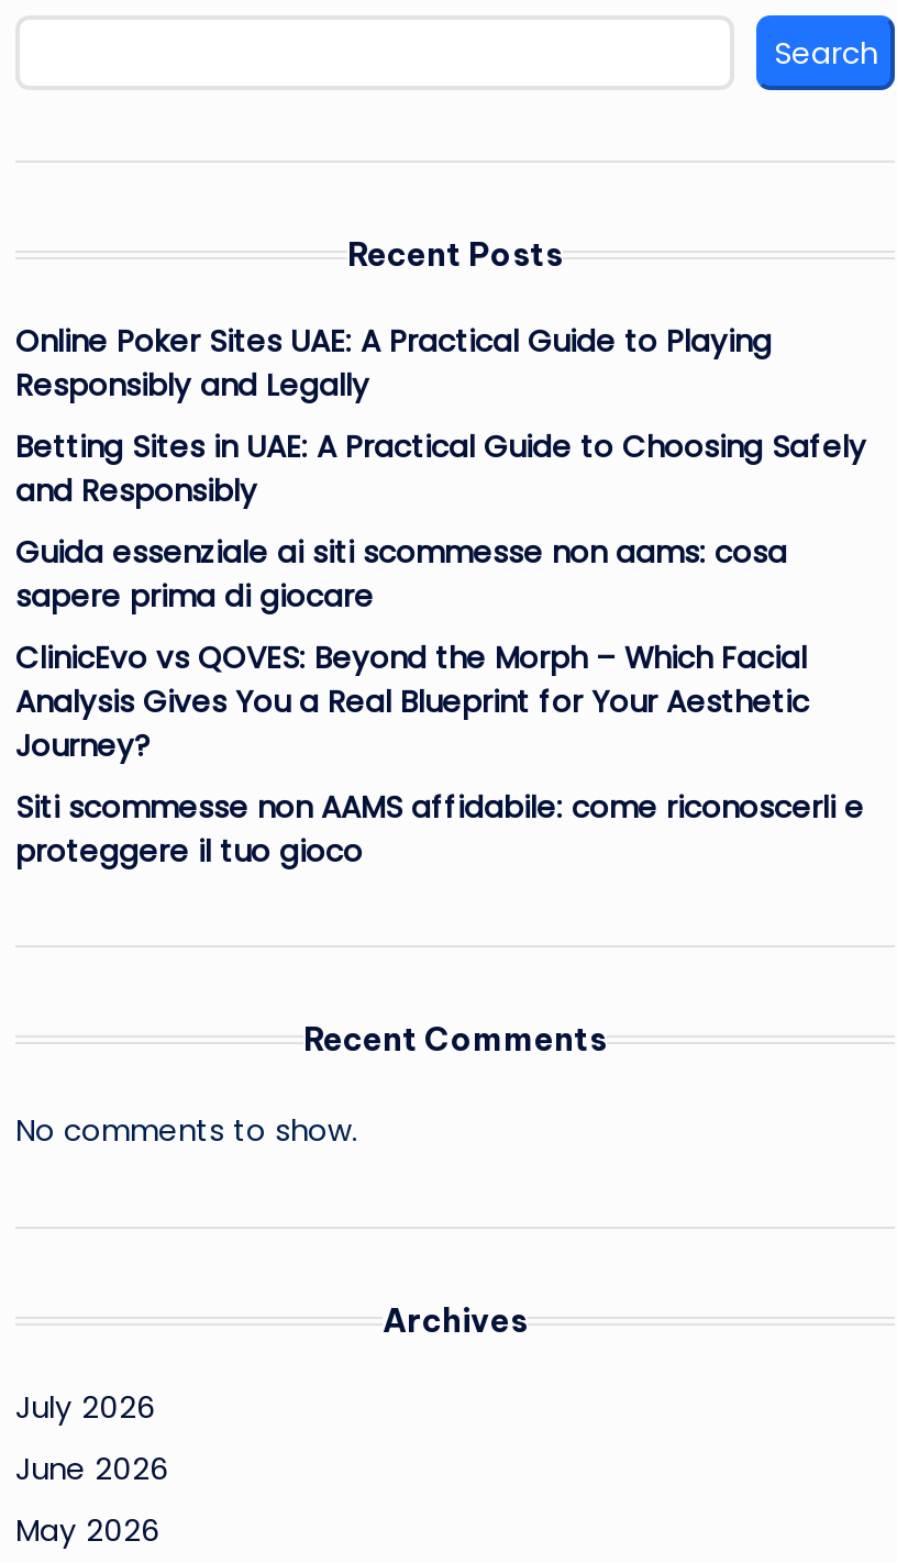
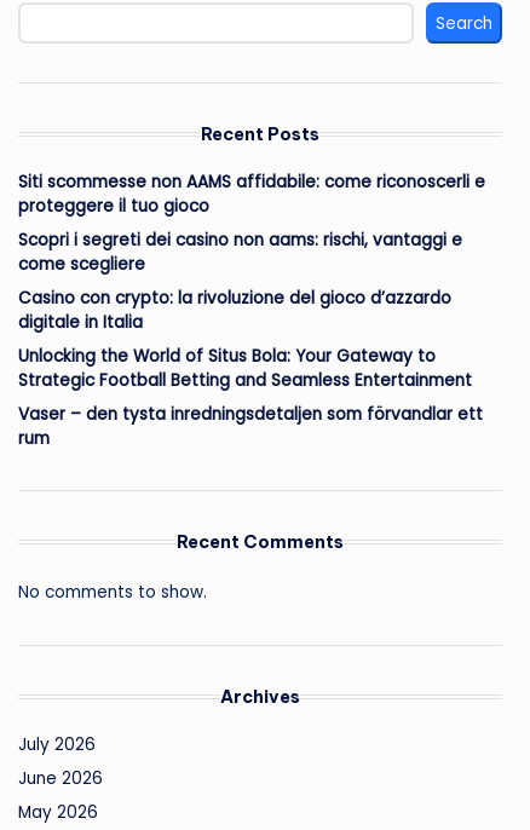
[15,321,866,767] Online Poker Sites UAE: A Practical Guide to Playing | Responsibly and Legally | Betting Sites in UAE: A Practical Guide to Choosing Safely | and Responsibly | Guida essenziale ai siti scommesse non aams: cosa | sapere prima di giocare | ClinicEvo vs QOVES: Beyond the Morph – Which Facial | Analysis Gives You a Real Blueprint for Your Aesthetic | Journey? -> none
moved [15,787,864,873] -> [18,171,485,218]: Siti scommesse non AAMS affidabile: come riconoscerli e | proteggere il tuo gioco
none -> [18,229,483,450] Scopri i segreti dei casino non aams: rischi, vantaggi e | come scegliere | Casino con crypto: la rivoluzione del gioco d’azzardo | digitale in Italia | Unlocking the World of Situs Bola: Your Gateway to | Strategic Football Betting and Seamless Entertainment | Vaser – den tysta inredningsdetaljen som förvandlar ett | rum

